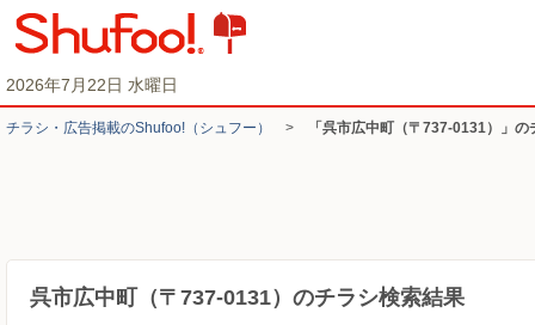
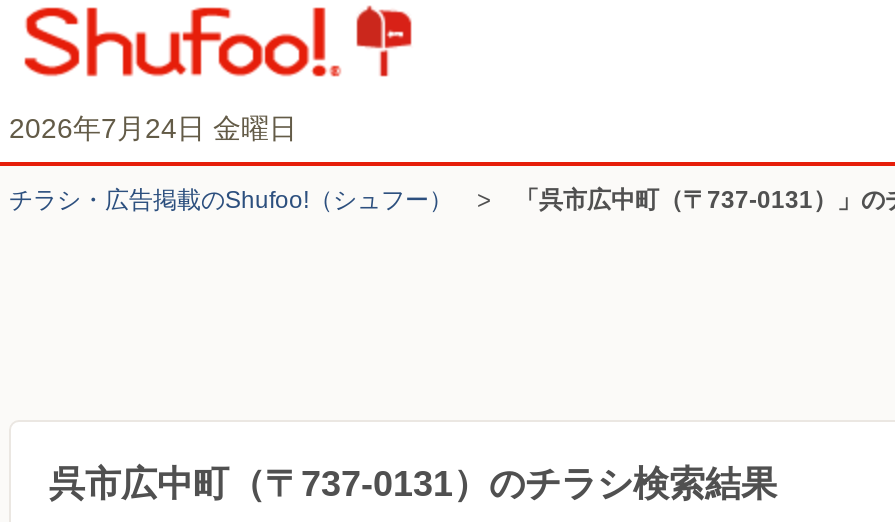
[6,75,178,94] 2026年7月22日 水曜日 -> [9,112,297,144] 2026年7月24日 金曜日

